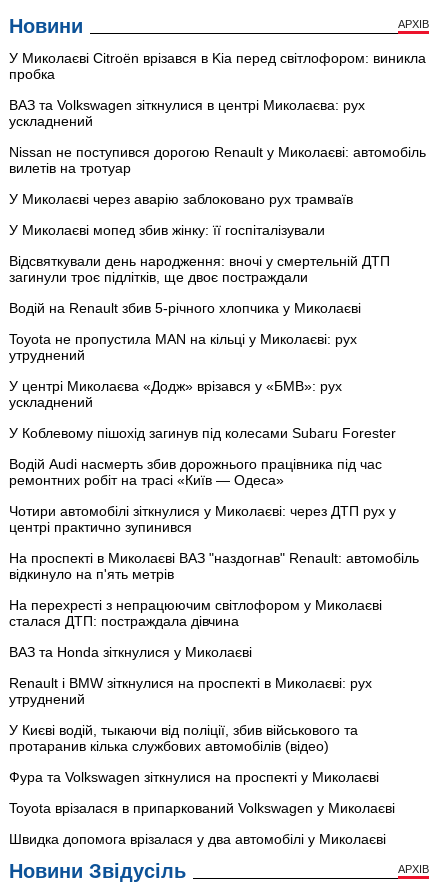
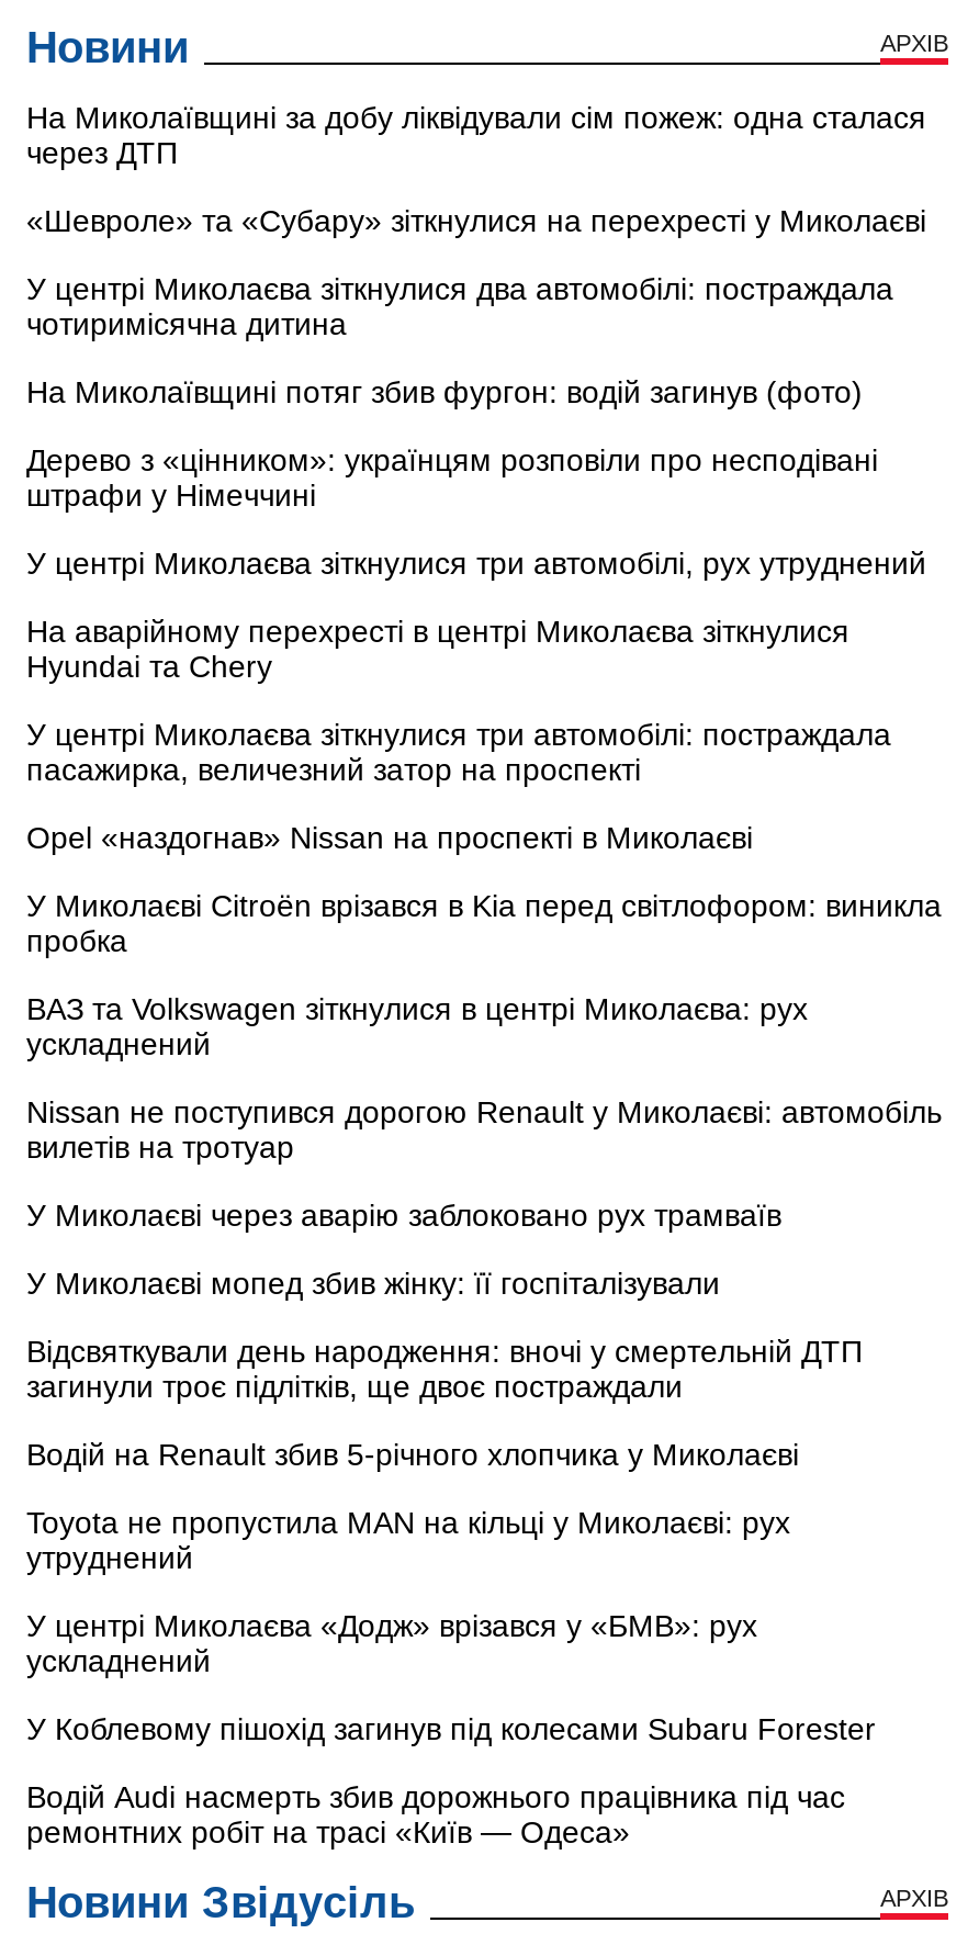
none -> [26,100,926,855] На Миколаївщині за добу ліквідували сім пожеж: одна сталася | через ДТП | «Шевроле» та «Субару» зіткнулися на перехресті у Миколаєві | У центрі Миколаєва зіткнулися два автомобілі: постраждала | чотиримісячна дитина | На Миколаївщині потяг збив фургон: водій загинув (фото) | Дерево з «цінником»: українцям розповіли про несподівані | штрафи у Німеччині | У центрі Миколаєва зіткнулися три автомобілі, рух утруднений | На аварійному перехресті в центрі Миколаєва зіткнулися | Hyundai та Chery | У центрі Миколаєва зіткнулися три автомобілі: постраждала | пасажирка, величезний затор на проспекті | Opel «наздогнав» Nissan на проспекті в Миколаєві
moved [9,50,426,488] -> [26,888,942,1850]: У Миколаєві Citroën врізався в Kia перед світлофором: виникла | пробка | ВАЗ та Volkswagen зіткнулися в центрі Миколаєва: рух | ... | Водій Audi насмерть збив дорожнього працівника під час | ремонтних робіт на трасі «Київ — Одеса»
[9,503,419,847] Чотири автомобілі зіткнулися у Миколаєві: через ДТП рух у | центрі практично зупинився | На проспекті в Миколаєві ВАЗ "наздогнав" Renault: автомобіль | відкинуло на п'ять метрів | На перехресті з непрацюючим світлофором у Миколаєві | сталася ДТП: постраждала дівчина | ВАЗ та Honda зіткнулися у Миколаєві | Renault і BMW зіткнулися на проспекті в Миколаєві: рух | утруднений | У Києві водій, тыкаючи від поліції, збив військового та | протаранив кілька службових автомобілів (відео) | Фура та Volkswagen зіткнулися на проспекті у Миколаєві | Toyota врізалася в припаркований Volkswagen у Миколаєві | Швидка допомога врізалася у два автомобілі у Миколаєві -> none

